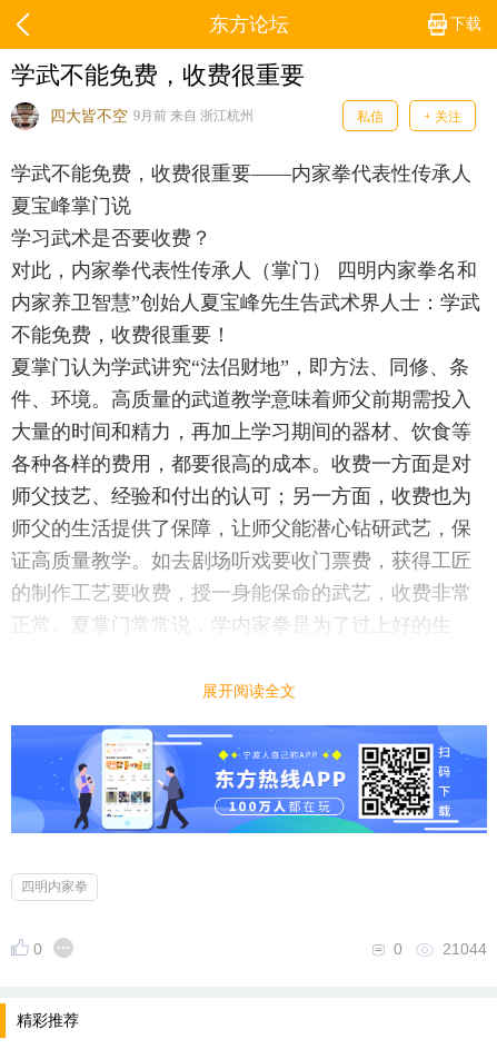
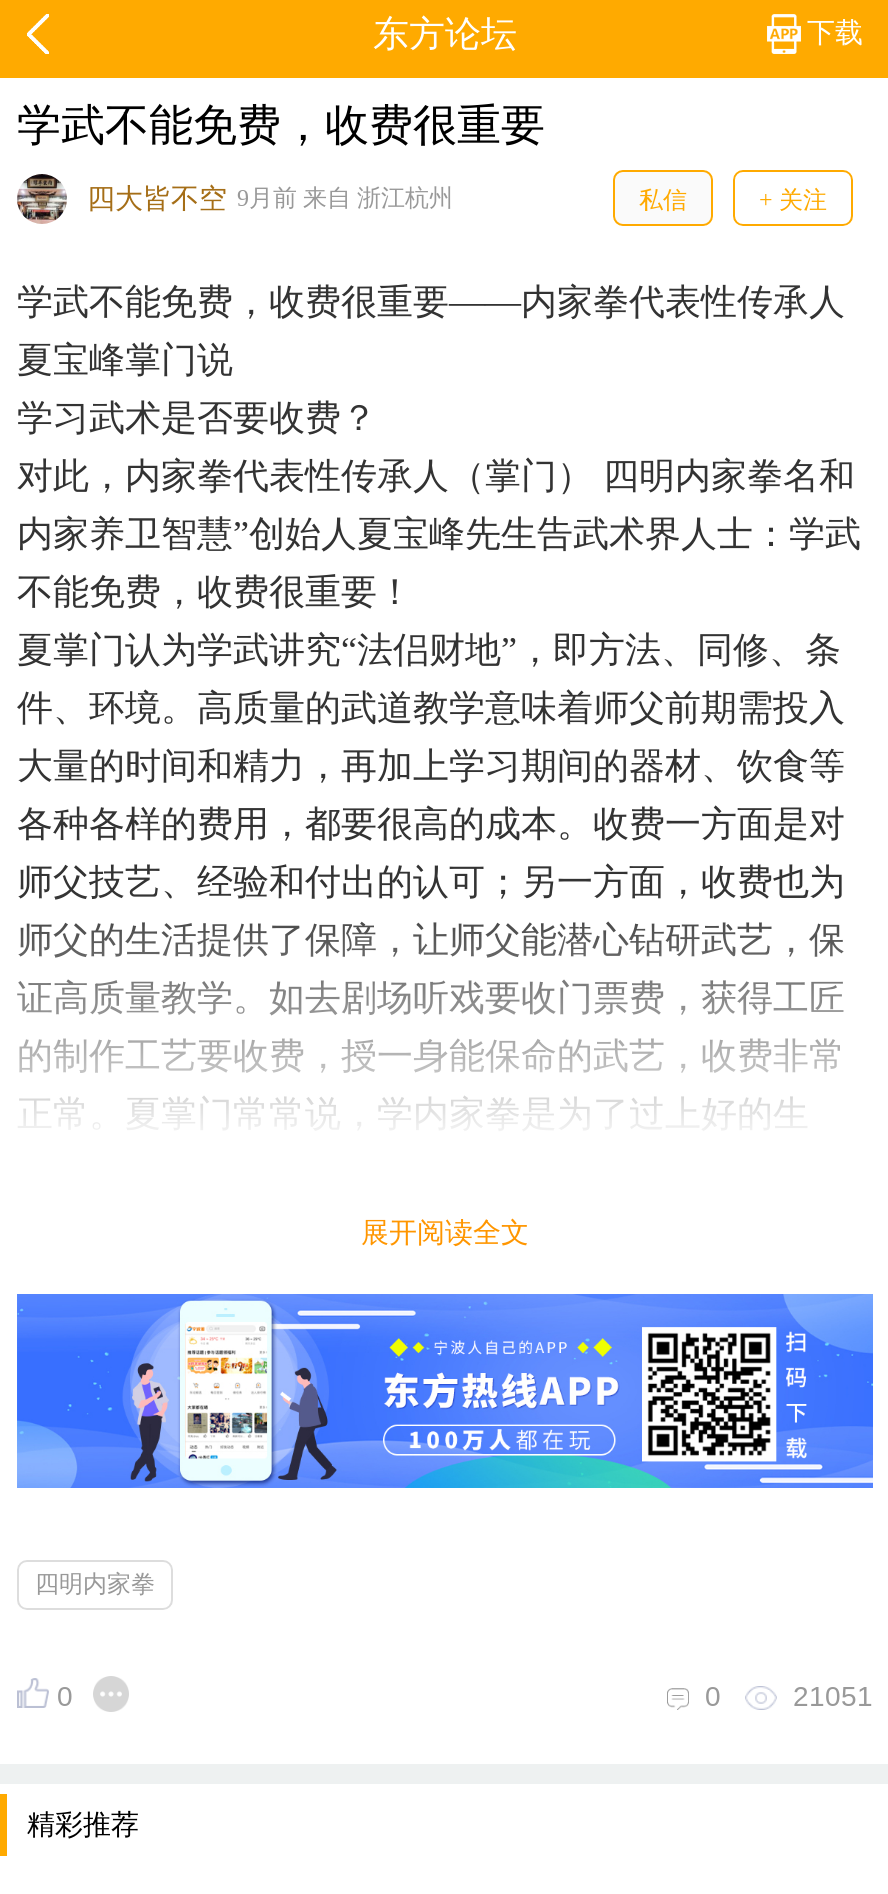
[389,940,487,958] 0 21044 -> [697,1680,873,1712] 0 21051

